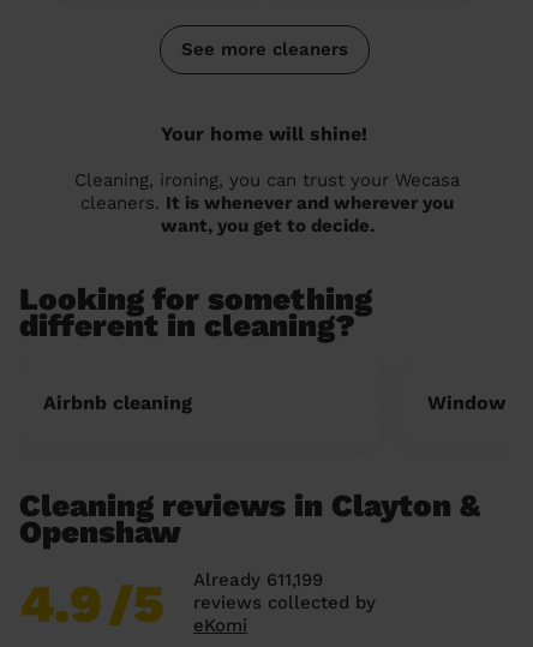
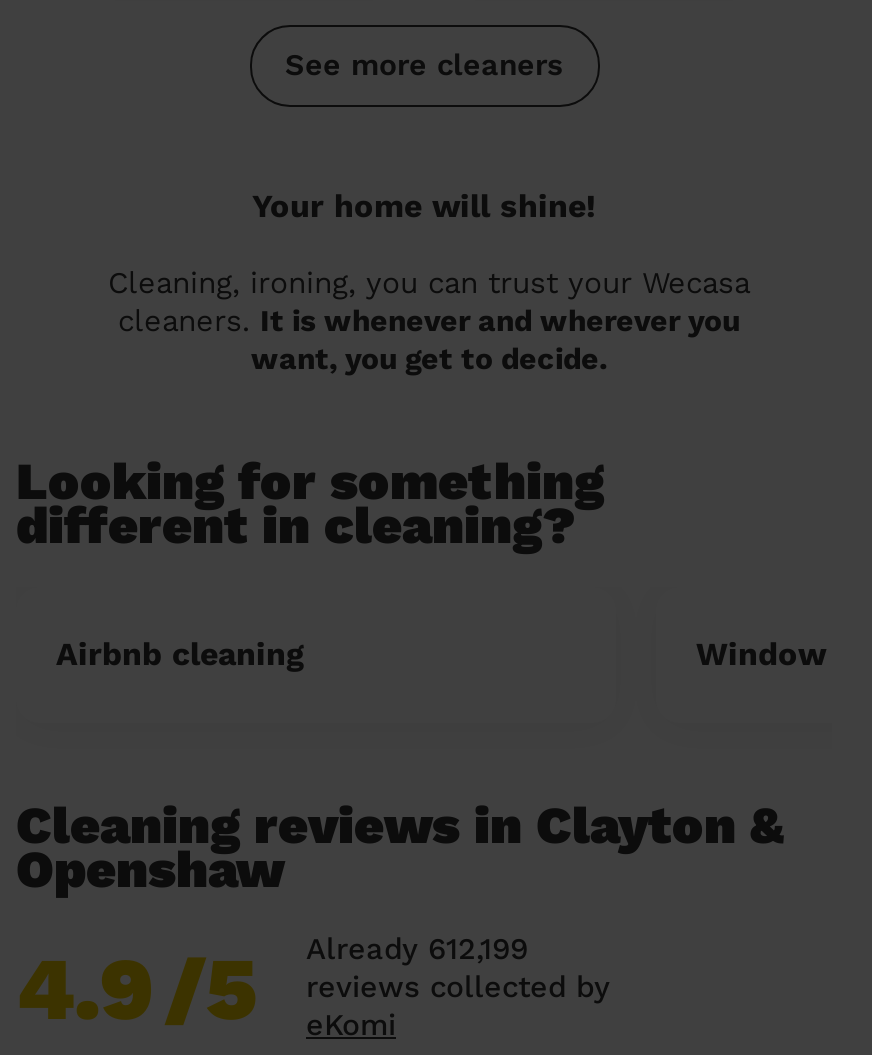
[193,569,323,590] Already 611,199 -> [306,930,528,966] Already 612,199

